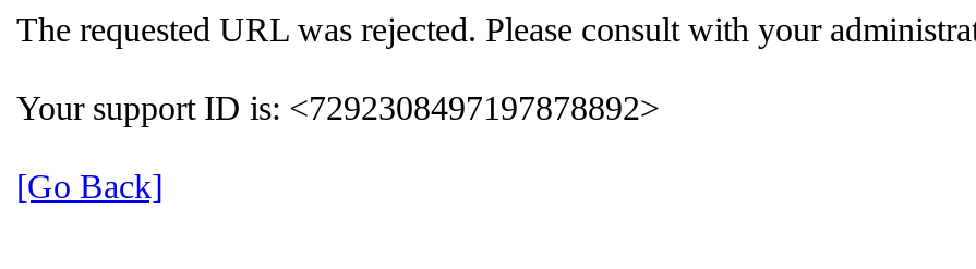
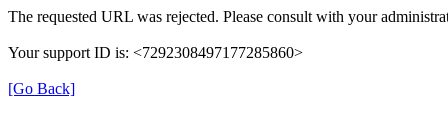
[16,89,660,126] Your support ID is: <7292308497197878892> -> [8,44,303,61] Your support ID is: <7292308497177285860>

